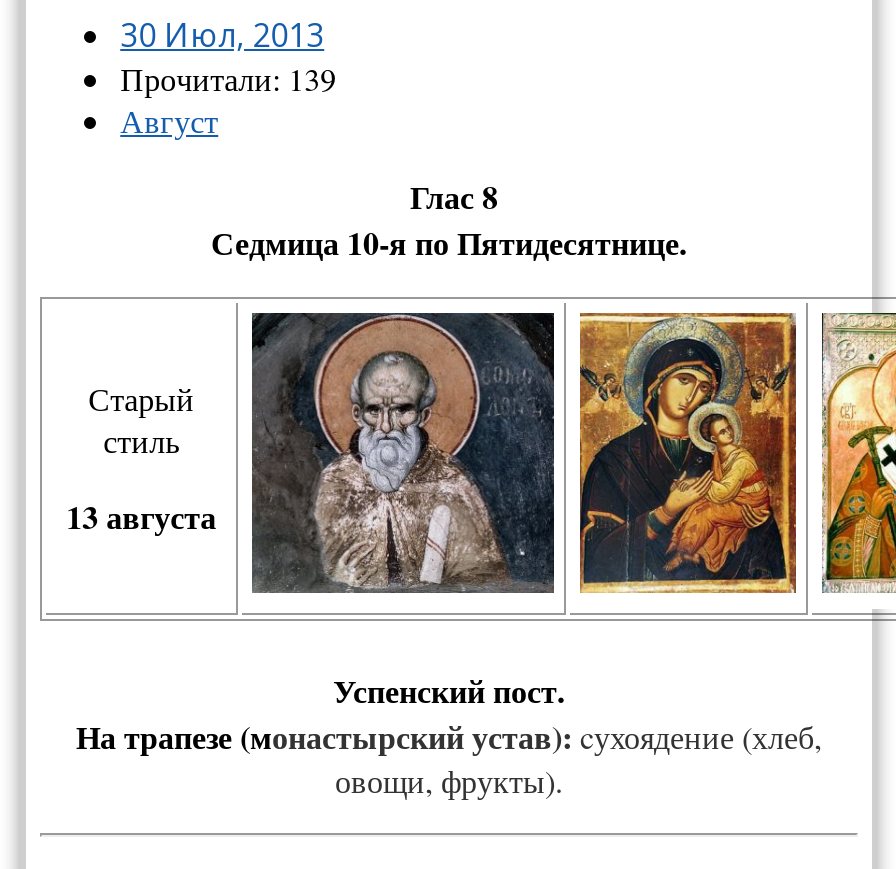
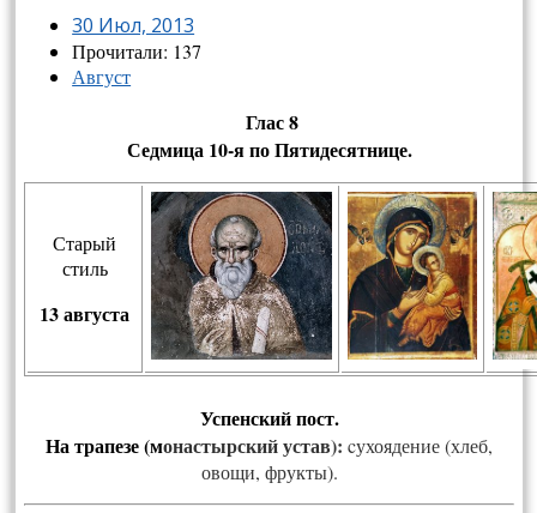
[120,57,336,99] Прочитали: 139 -> [72,38,201,64] Прочитали: 137

